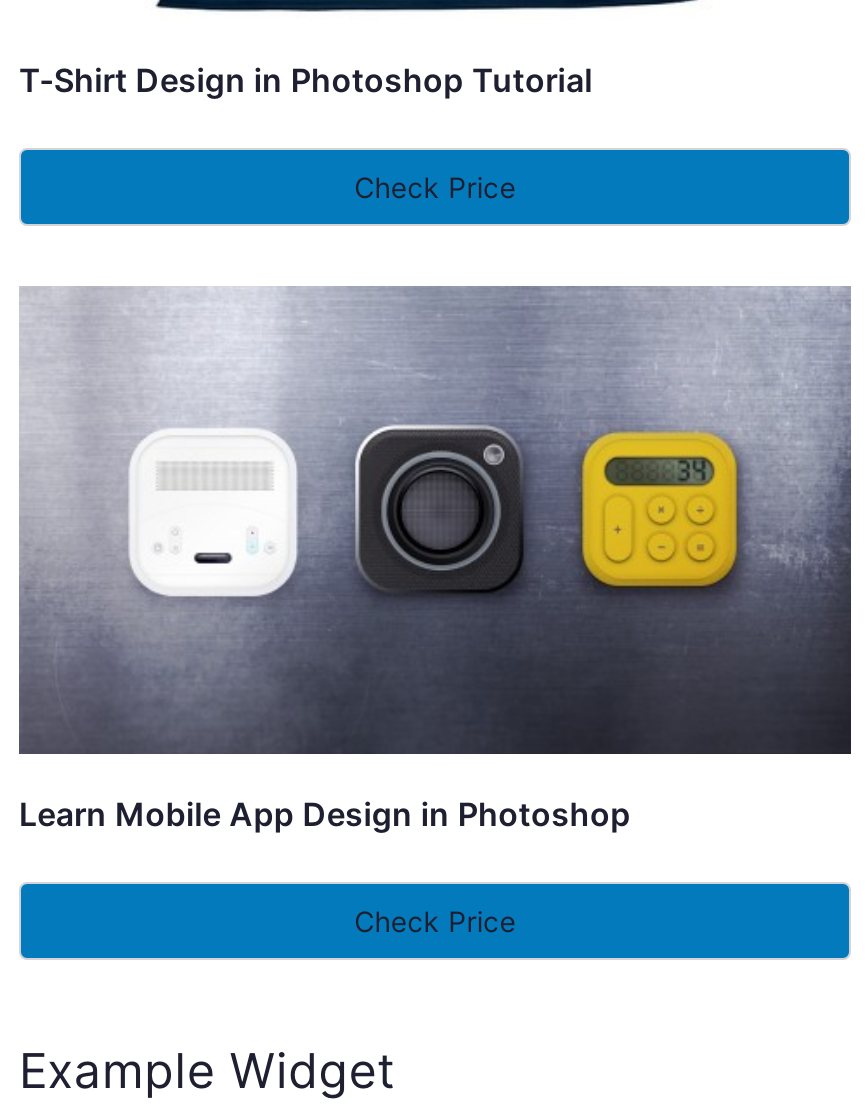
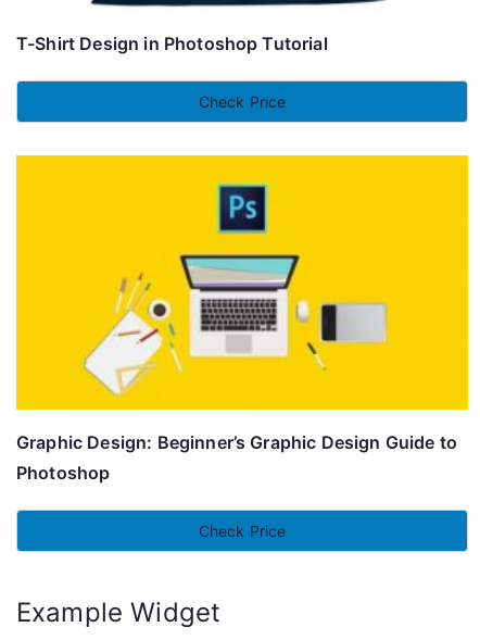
[17,284,853,834] [image] | Learn Mobile App Design in Photoshop -> [15,154,469,484] [image] | Graphic Design: Beginner’s Graphic Design Guide to | Photoshop

